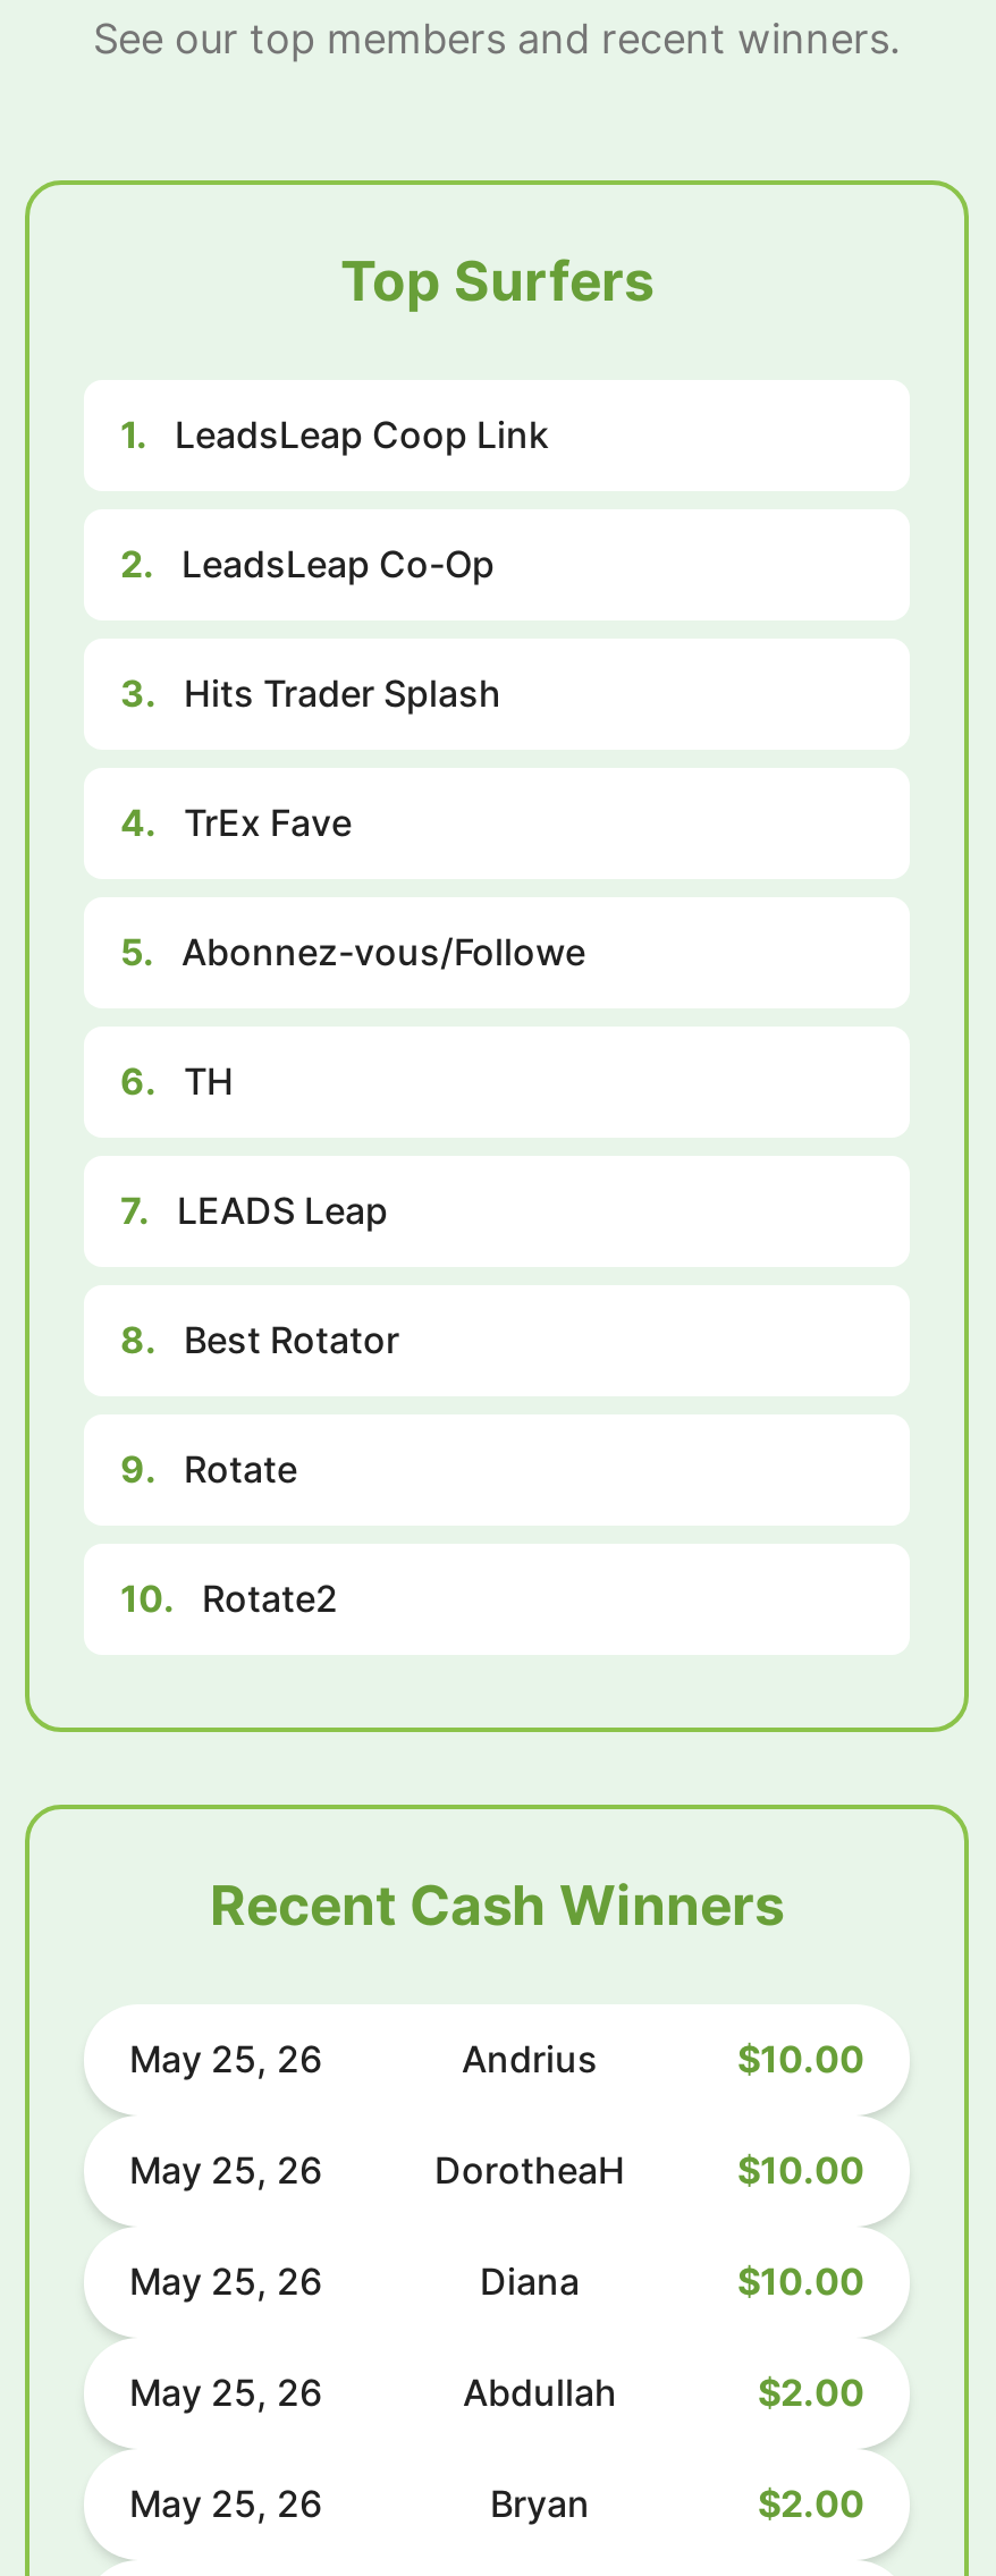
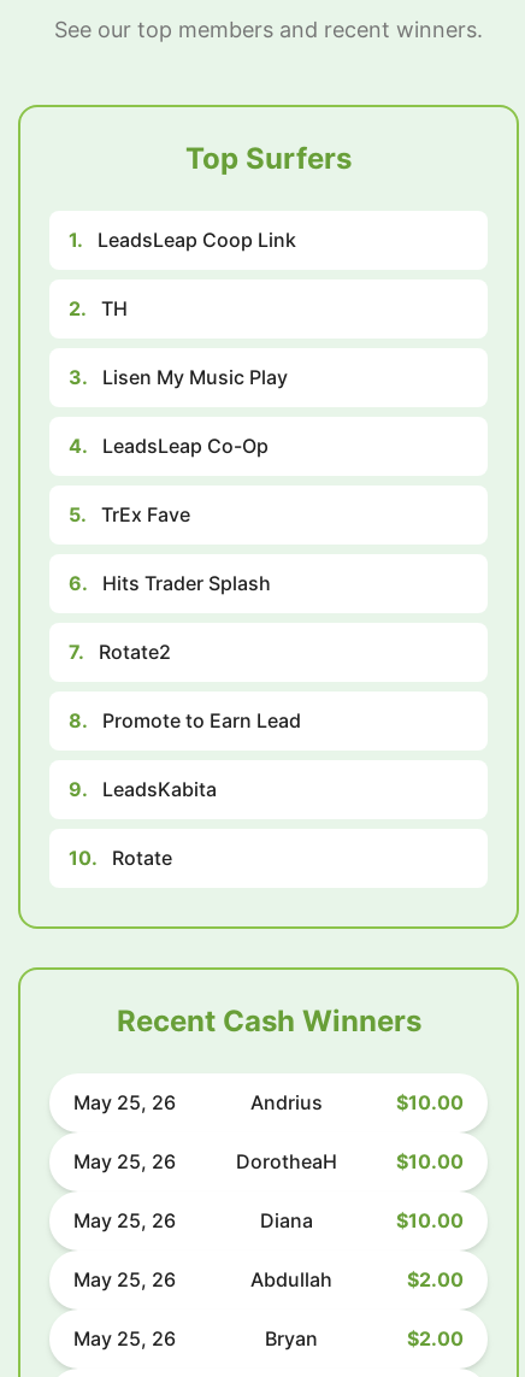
[120,540,495,586] 2. LeadsLeap Co-Op -> [69,296,128,320] 2. TH
[120,669,501,715] 3. Hits Trader Splash -> [69,365,288,389] 3. Lisen My Music Play
[120,799,352,844] 4. TrEx Fave -> [69,433,269,457] 4. LeadsLeap Co-Op
[120,928,585,973] 5. Abonnez-vous/Followe -> [69,502,190,526] 5. TrEx Fave
[120,1057,234,1103] 6. TH -> [69,571,271,595] 6. Hits Trader Splash
[120,1187,388,1232] 7. LEADS Leap -> [69,639,171,663] 7. Rotate2
[120,1316,399,1361] 8. Best Rotator -> [69,708,301,732] 8. Promote to Earn Lead
[120,1445,297,1491] 9. Rotate -> [69,777,217,801] 9. LeadsKabita
[120,1575,338,1620] 10. Rotate2 -> [69,845,172,869] 10. Rotate

